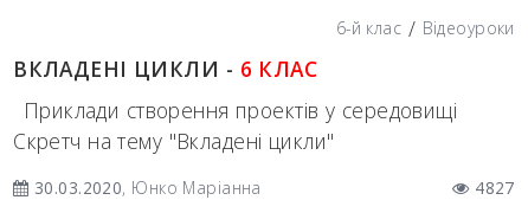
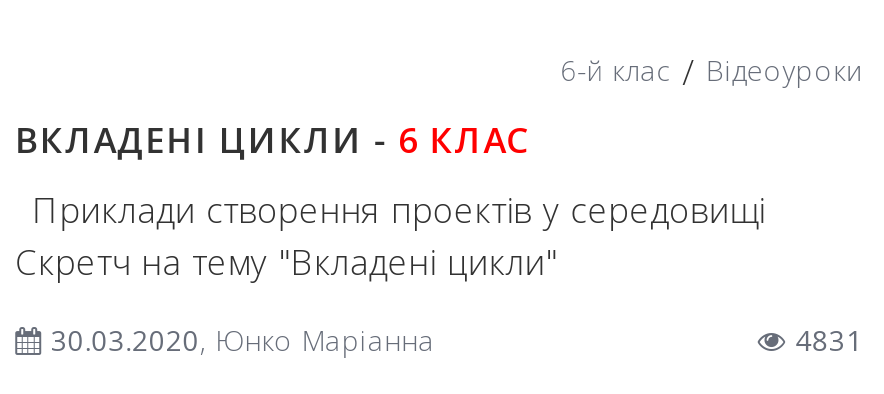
[475,176,515,199] 4827 -> [795,321,863,359] 4831

